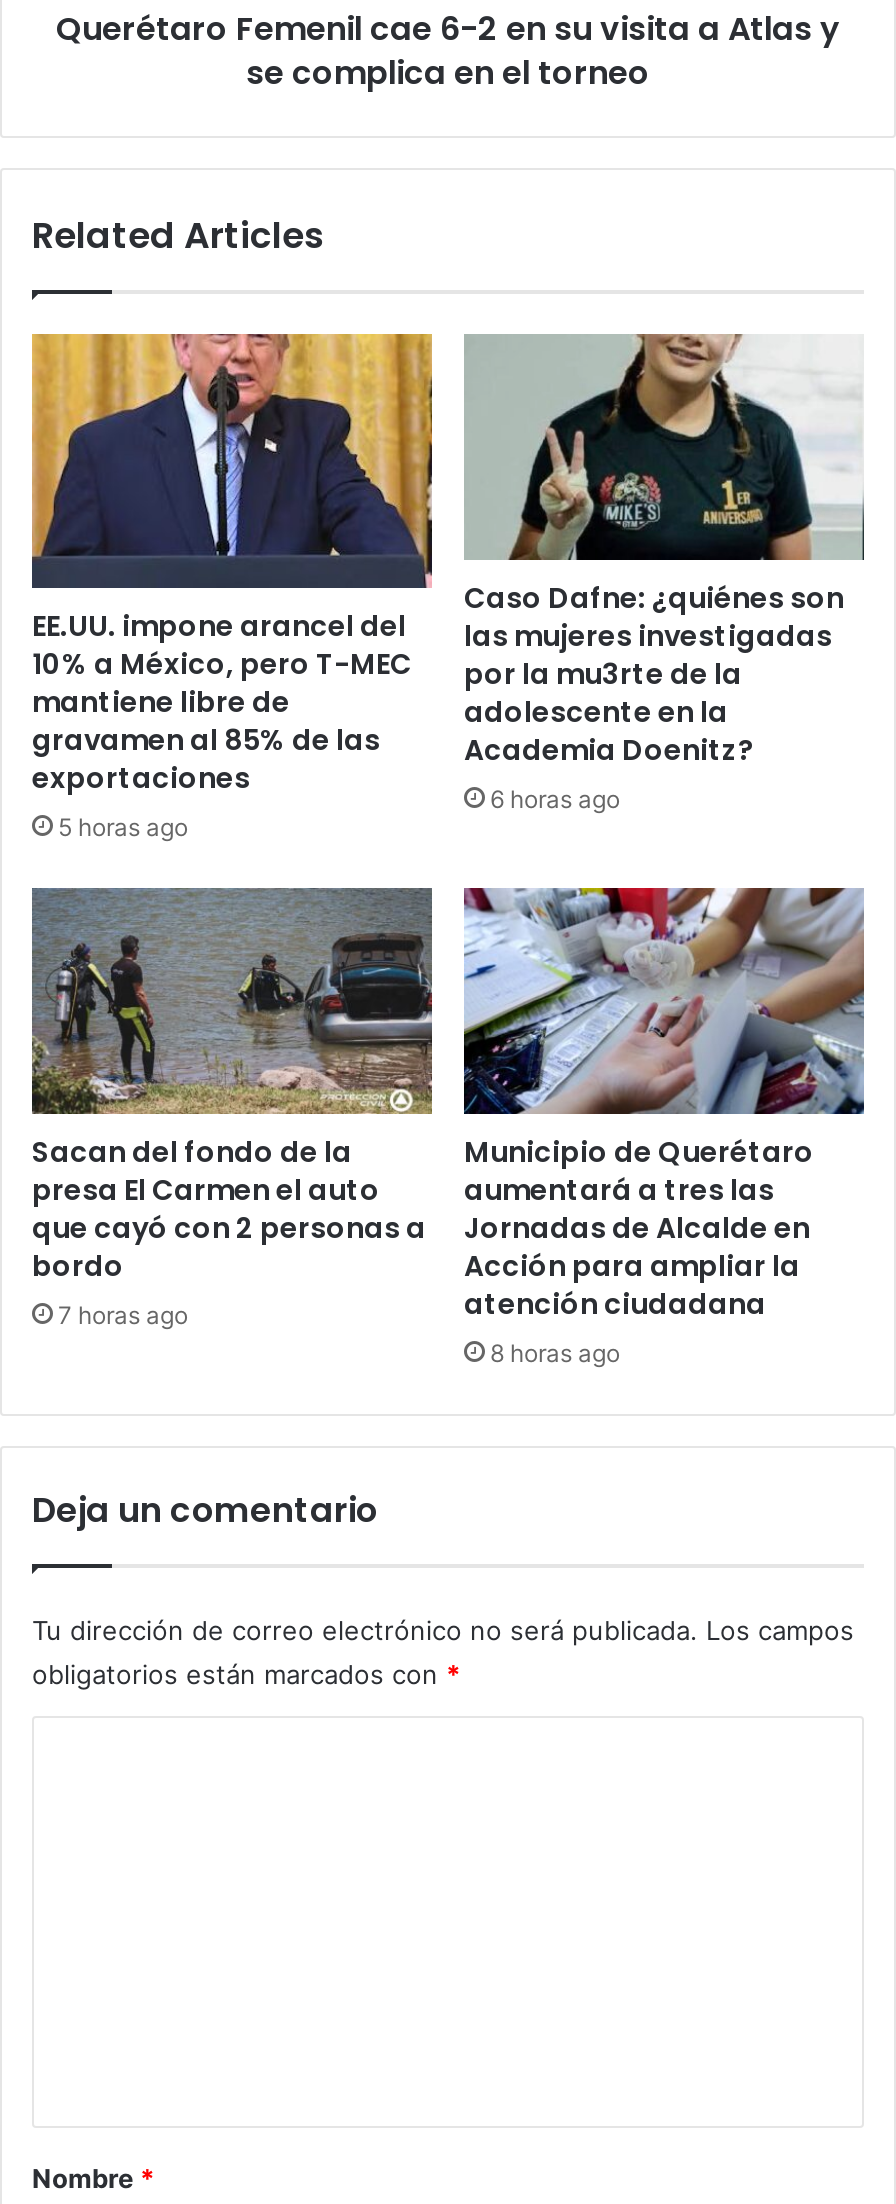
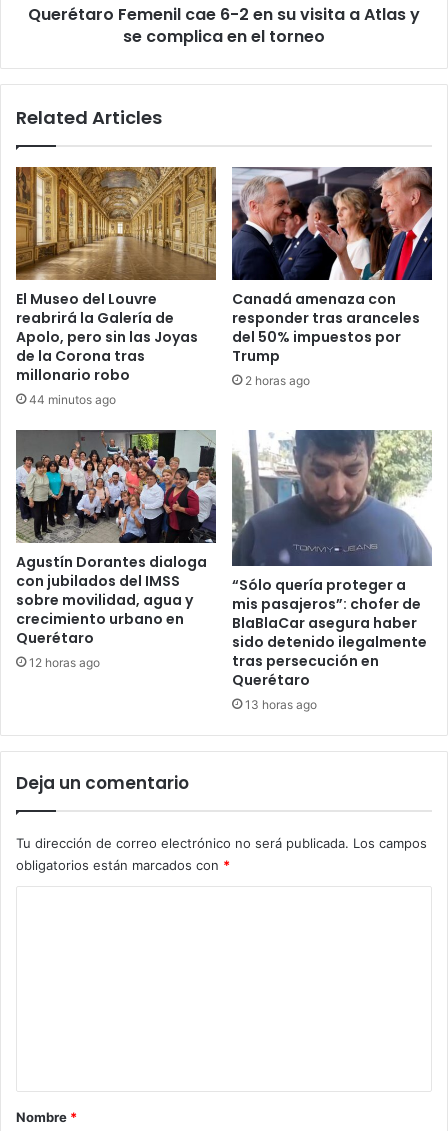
[30,332,434,842] [image] | EE.UU. impone arancel del | 10% a México, pero T-MEC | mantiene libre de | gravamen al 85% de las | exportaciones | 5 horas ago -> [15,166,217,407] [image] | El Museo del Louvre | reabrirá la Galería de | Apolo, pero sin las Joyas | de la Corona tras | millonario robo | 44 minutos ago
[464,332,864,814] [image] | Caso Dafne: ¿quiénes son | las mujeres investigadas | por la mu3rte de la | adolescente en la | Academia Doenitz? | 6 horas ago -> [232,166,433,388] [image] | Canadá amenaza con | responder tras aranceles | del 50% impuestos por | Trump | 2 horas ago
[32,860,432,1034] [image] -> [16,429,216,545] [image]
[464,860,866,1368] [image] | Municipio de Querétaro | aumentará a tres las | Jornadas de Alcalde en | Acción para ampliar la | atención ciudadana | 8 horas ago -> [231,429,432,712] [image] | “Sólo quería proteger a | mis pasajeros”: chofer de | BlaBlaCar asegura haber | sido detenido ilegalmente | tras persecución en | Querétaro | 13 horas ago
[32,1132,426,1330] Sacan del fondo de la | presa El Carmen el auto | que cayó con 2 personas a | bordo | 7 horas ago -> [16,552,207,670] Agustín Dorantes dialoga | con jubilados del IMSS | sobre movilidad, agua y | crecimiento urbano en | Querétaro | 12 horas ago

